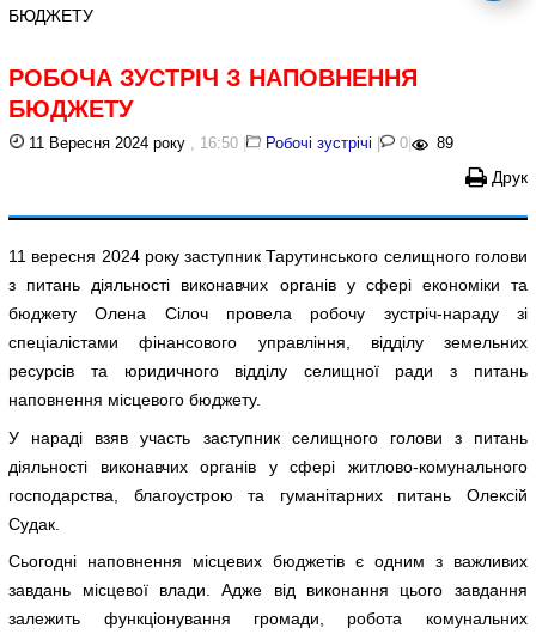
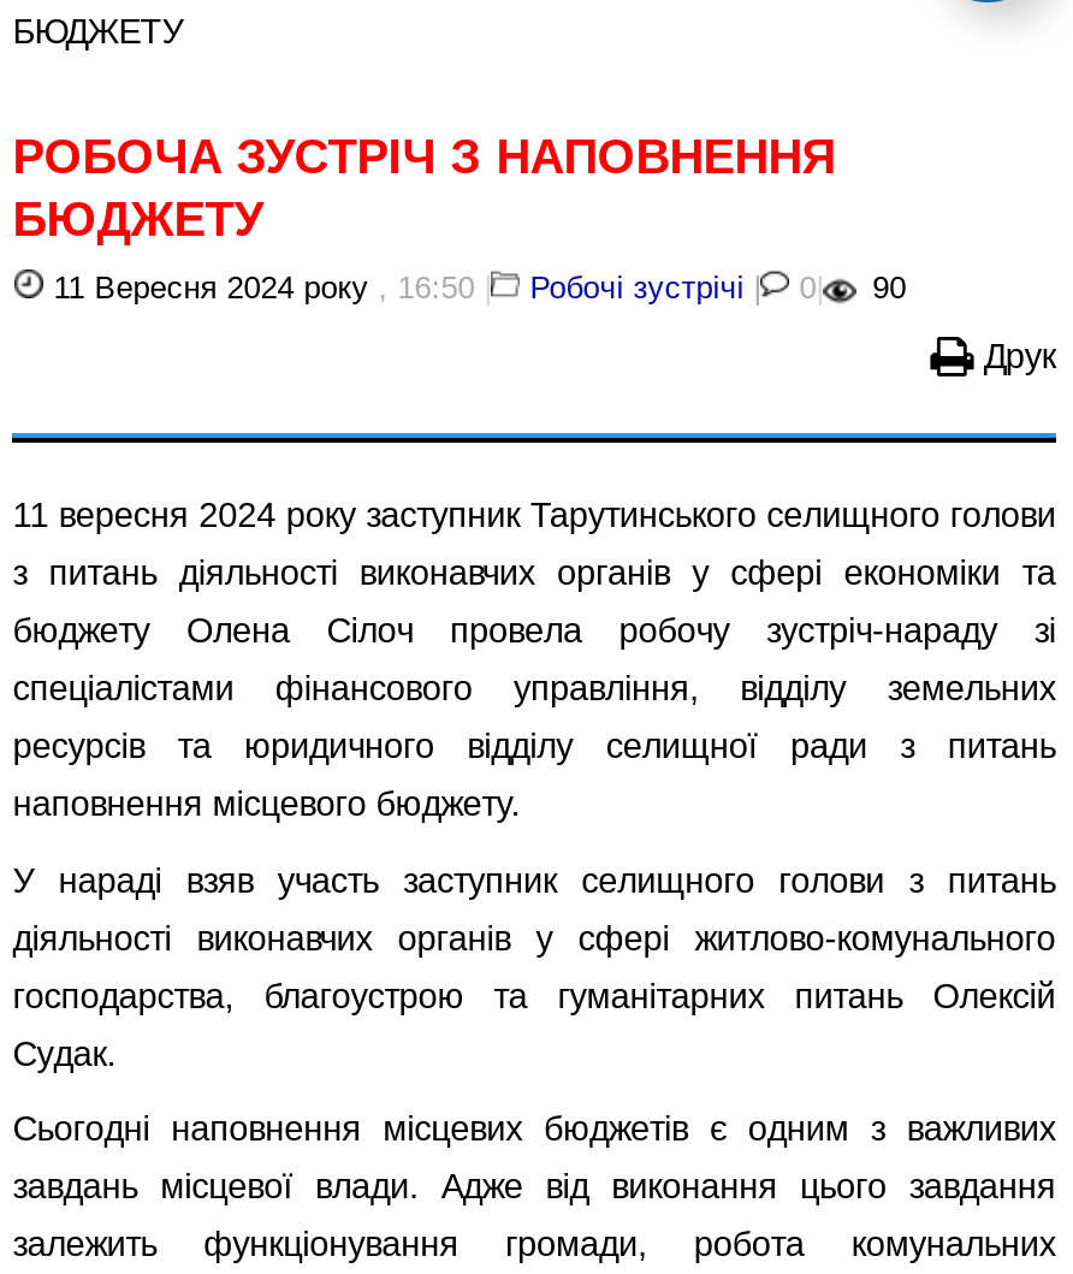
[436,134,453,152] 89 -> [873,270,906,307] 90

